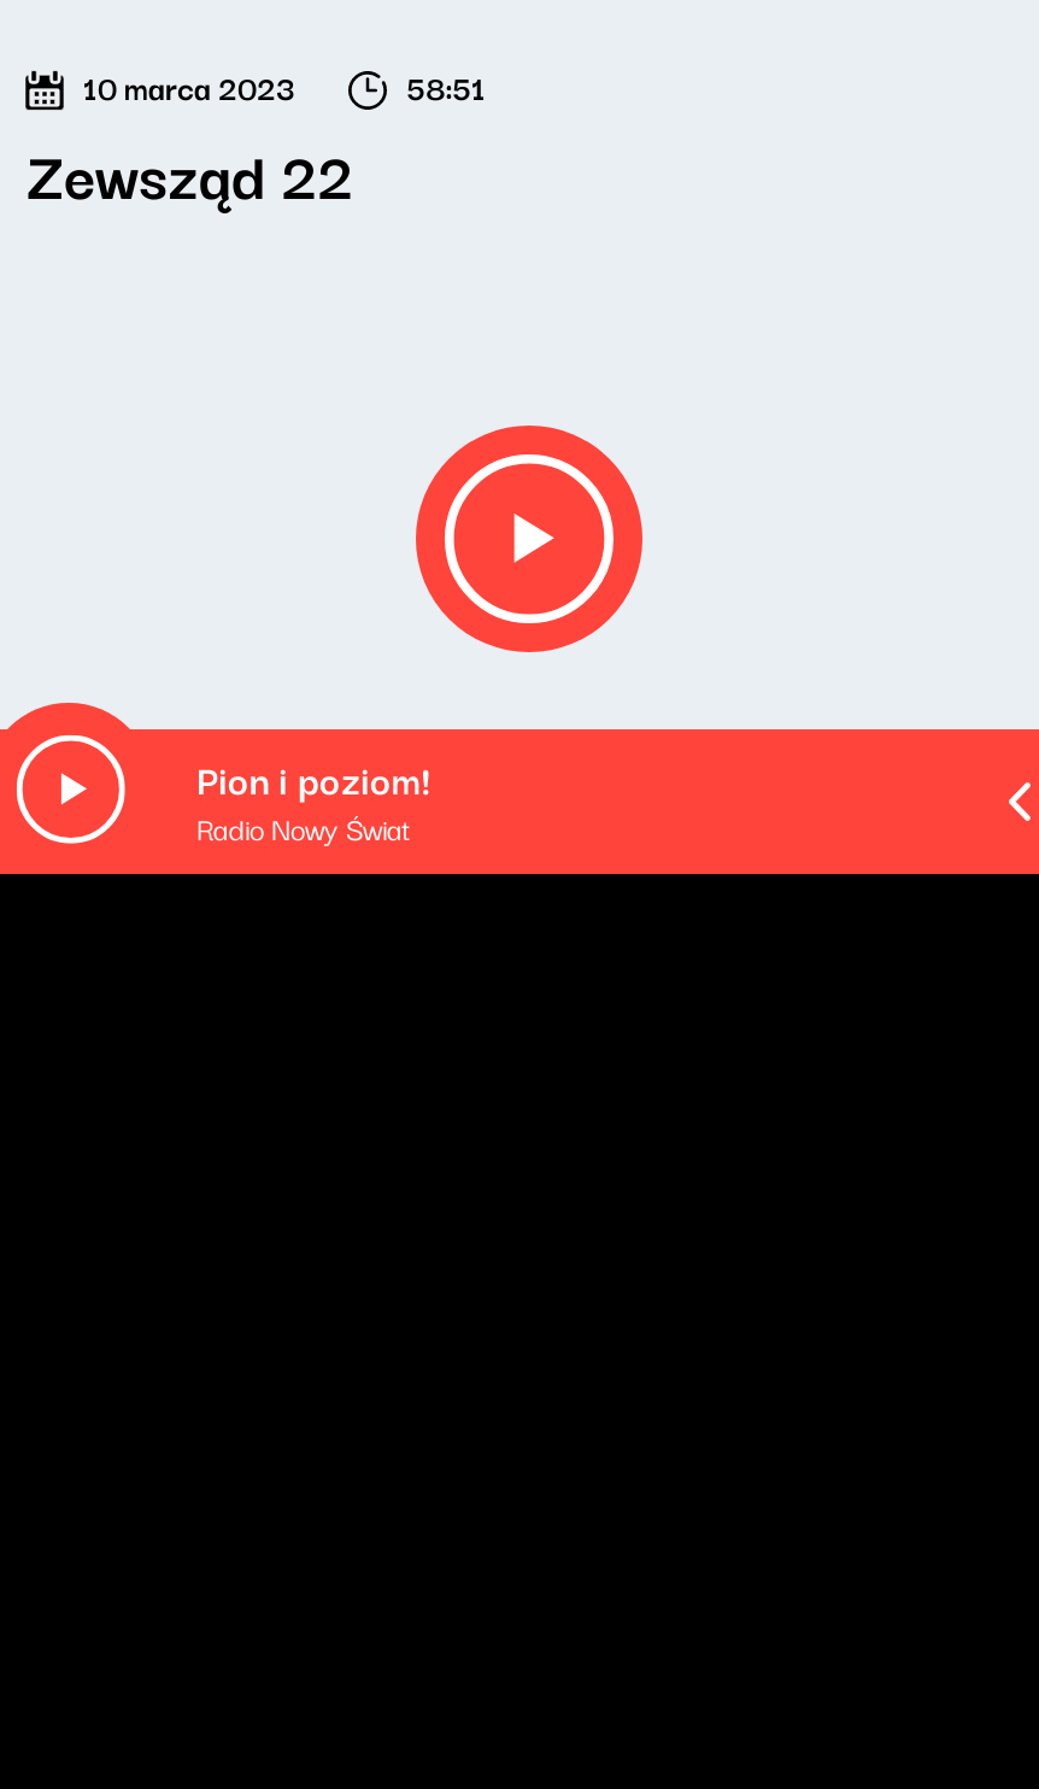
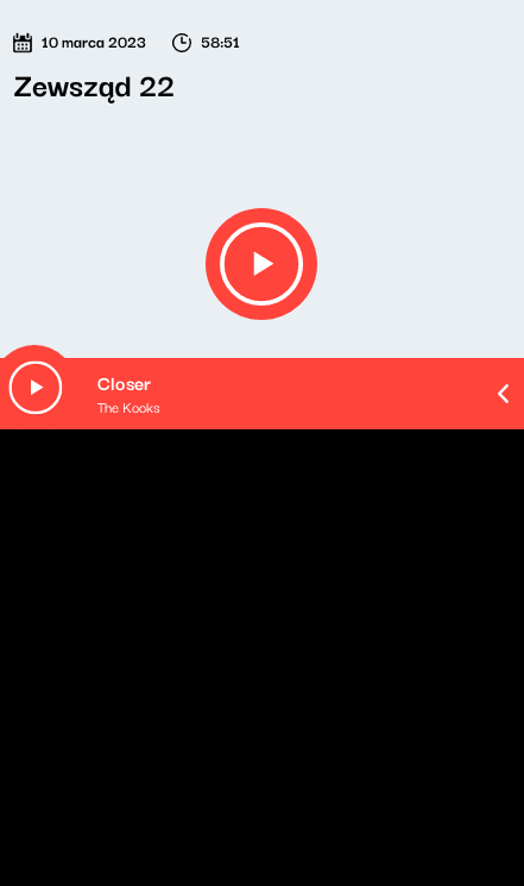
[196,749,430,850] Pion i poziom! | Radio Nowy Świat -> [97,367,160,417] Closer | The Kooks

